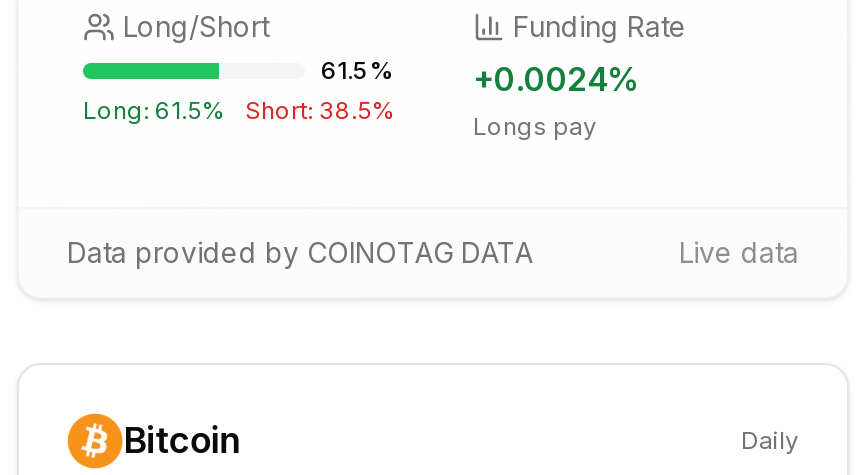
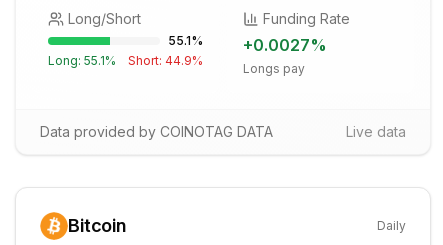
[321,55,393,85] 61.5% -> [168,33,203,48] 55.1%
[473,59,641,99] +0.0024% -> [243,35,327,55] +0.0027%
[83,95,223,125] Long: 61.5% -> [48,53,116,68] Long: 55.1%
[245,95,393,125] Short: 38.5% -> [128,53,203,68] Short: 44.9%

